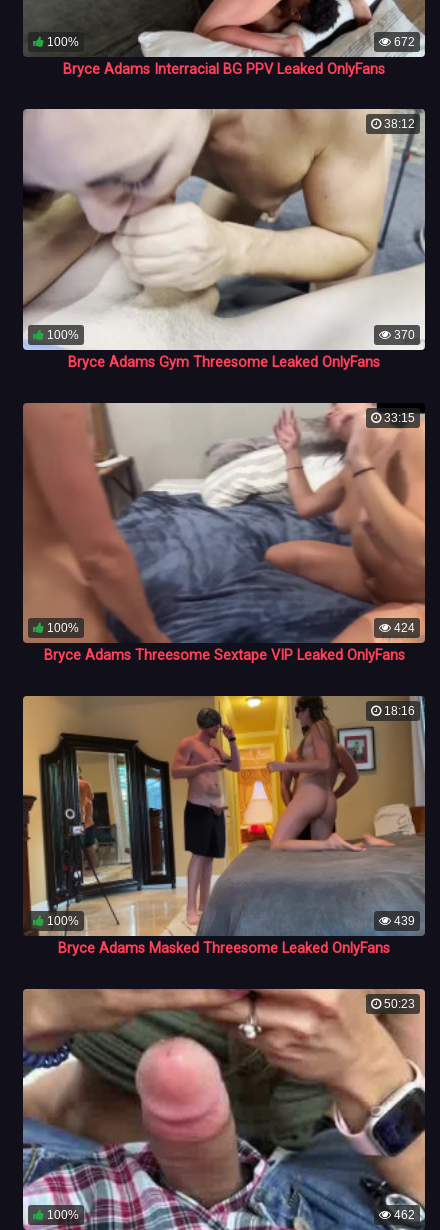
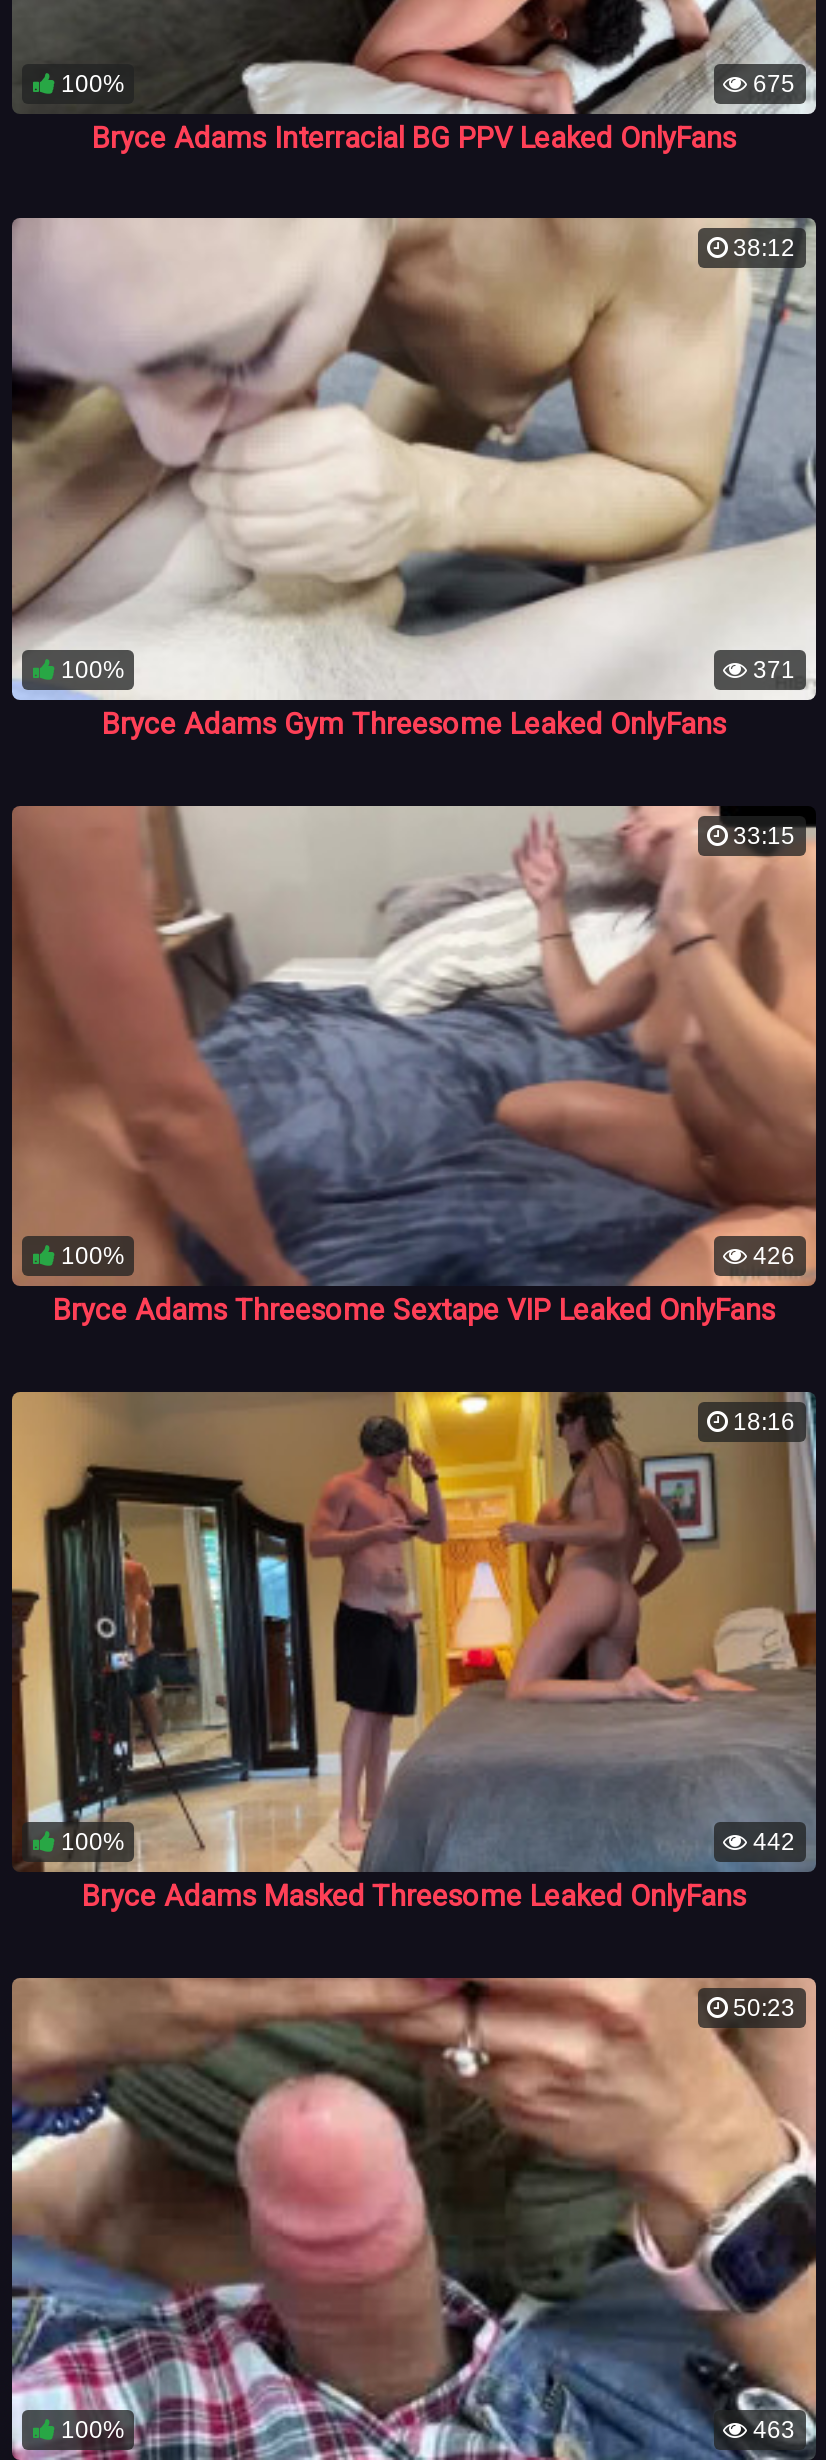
[390,34,414,48] 672 -> [747,69,795,97] 675
[390,328,414,342] 370 -> [747,656,795,684] 371
[390,621,414,635] 424 -> [747,1242,795,1270] 426
[390,914,414,928] 439 -> [747,1829,795,1857] 442
[390,1208,414,1222] 462 -> [747,2415,795,2443] 463

